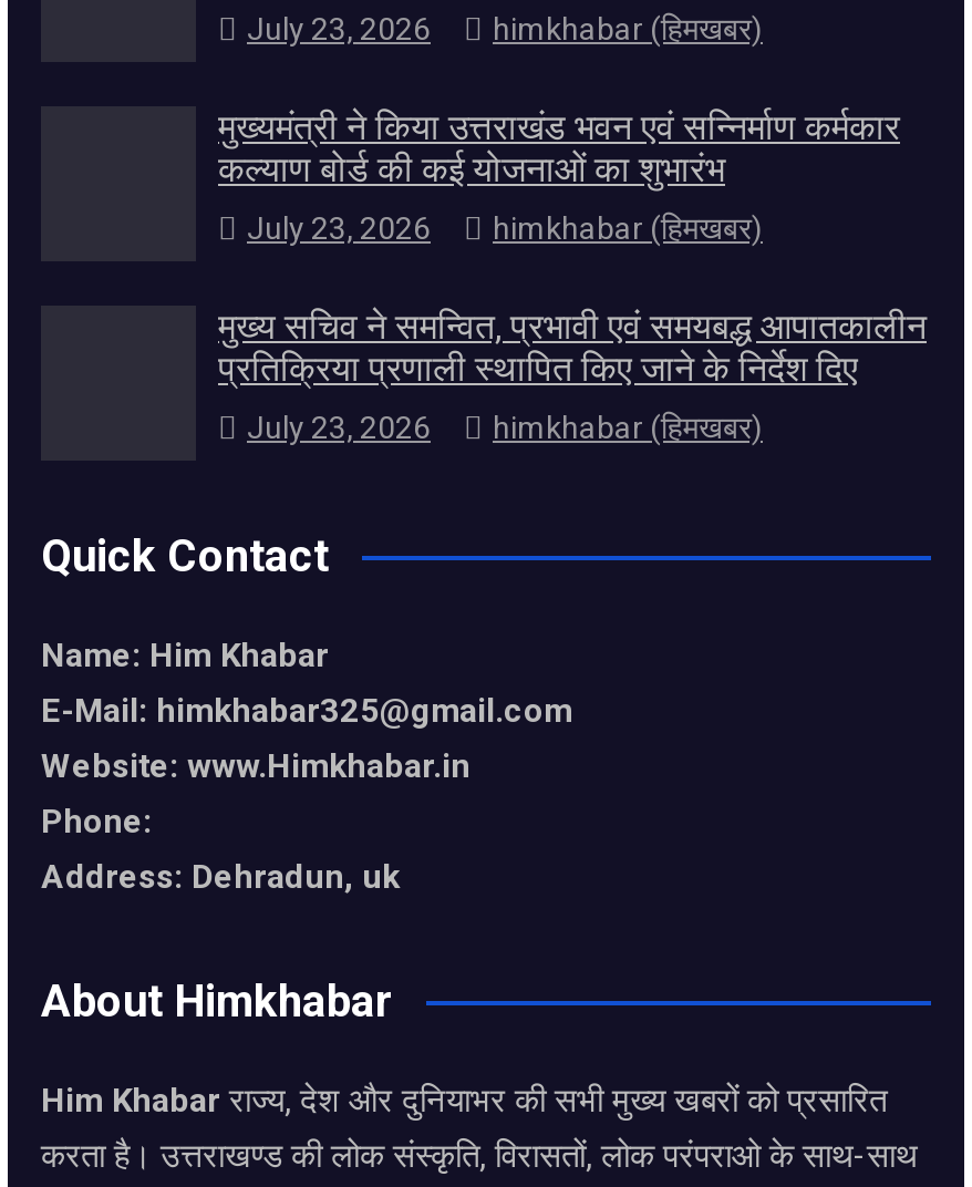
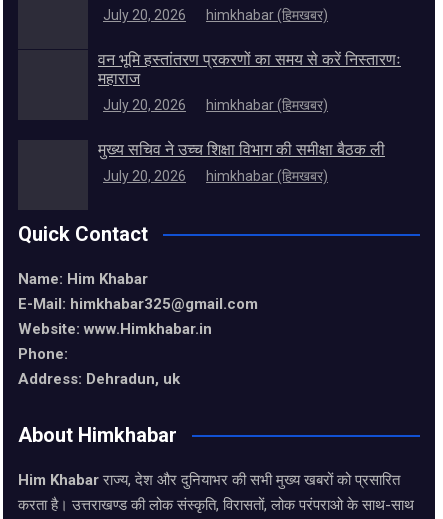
[247,10,763,46] July 23, 2026 himkhabar (हिमखबर) -> [103,7,328,23] July 20, 2026 himkhabar (हिमखबर)
[218,105,900,190] मुख्यमंत्री ने किया उत्तराखंड भवन एवं सन्निर्माण कर्मकार | कल्याण बोर्ड की कई योजनाओं का शुभारंभ -> [98,50,401,88] वन भूमि हस्तांतरण प्रकरणों का समय से करें निस्तारणः | महाराज
[247,209,763,245] July 23, 2026 himkhabar (हिमखबर) -> [103,97,328,113] July 20, 2026 himkhabar (हिमखबर)
[218,305,927,389] मुख्य सचिव ने समन्वित, प्रभावी एवं समयबद्ध आपातकालीन | प्रतिक्रिया प्रणाली स्थापित किए जाने के निर्देश दिए -> [98,140,385,159] मुख्य सचिव ने उच्च शिक्षा विभाग की समीक्षा बैठक ली
[247,409,763,444] July 23, 2026 himkhabar (हिमखबर) -> [103,168,328,184] July 20, 2026 himkhabar (हिमखबर)

